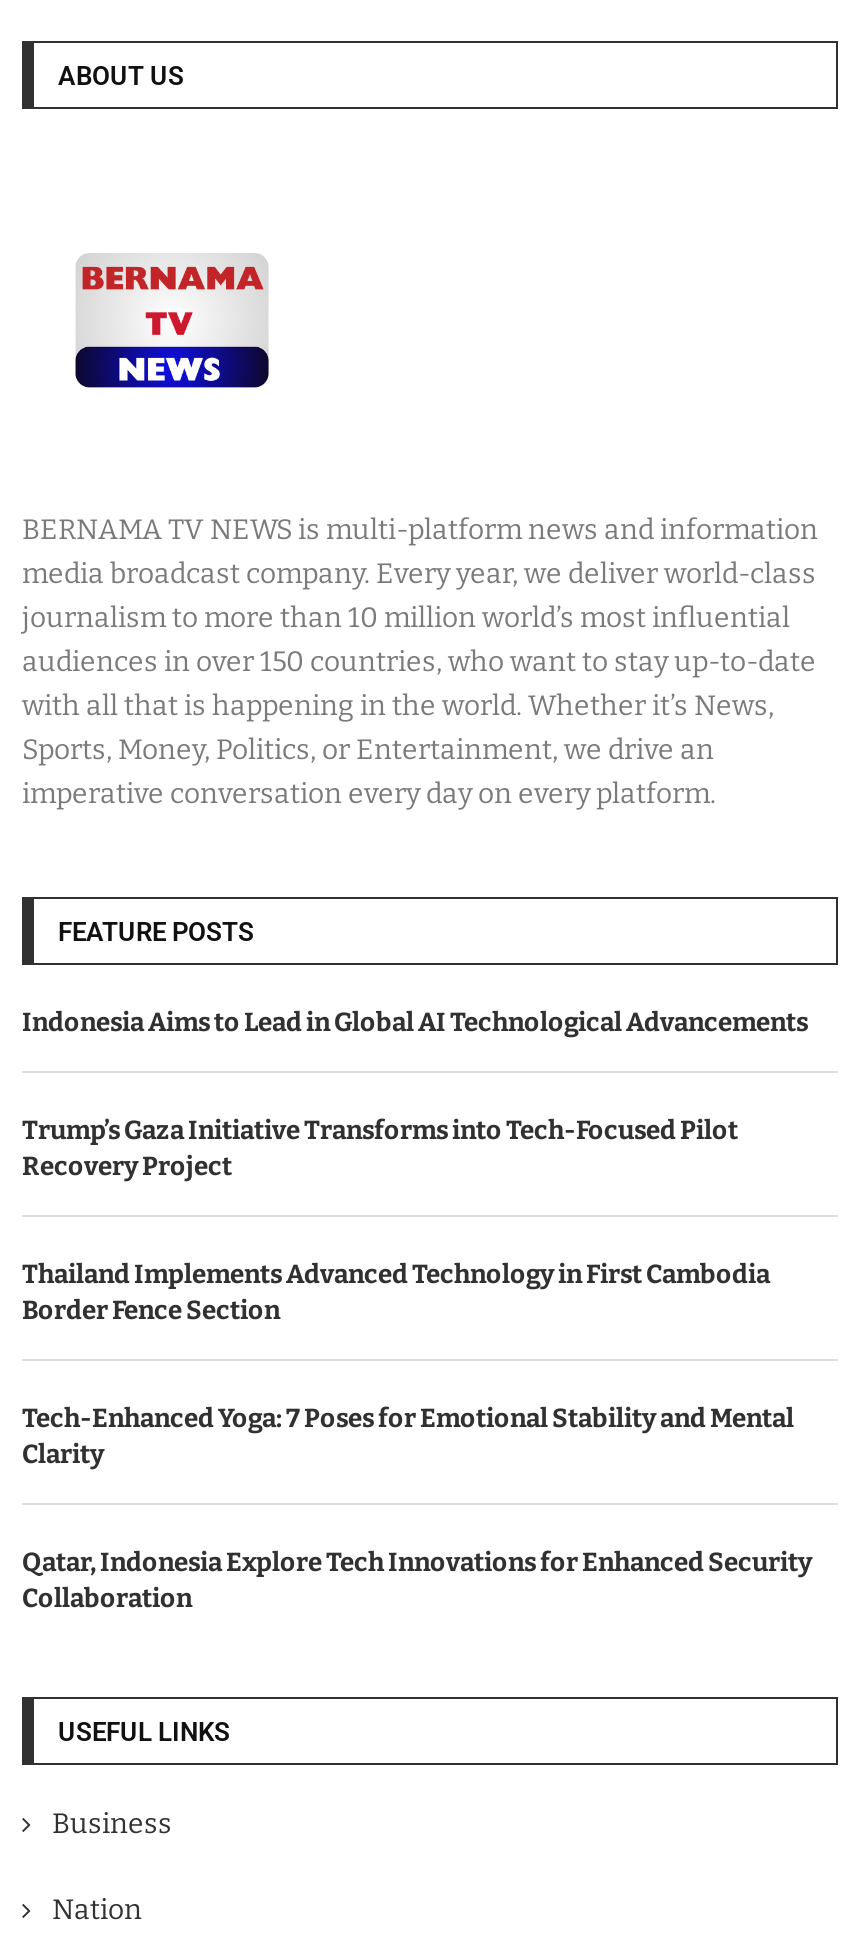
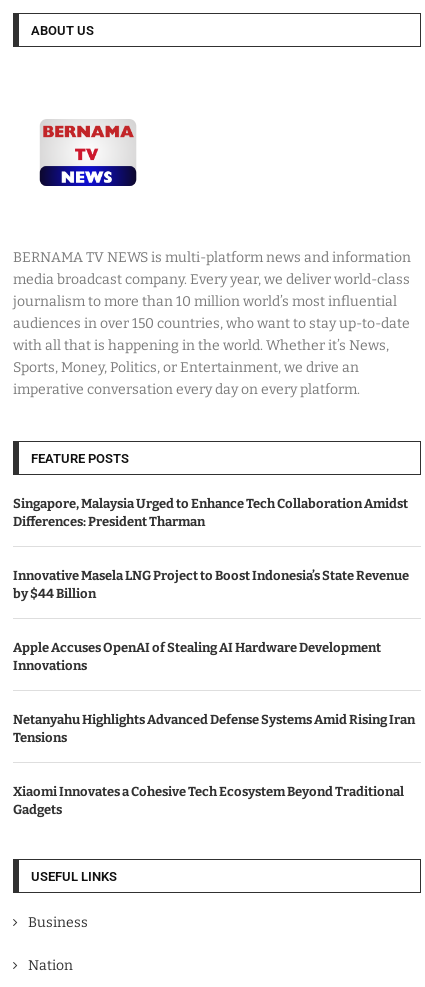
[22,1007,808,1037] Indonesia Aims to Lead in Global AI Technological Advancements -> [13,496,408,529] Singapore, Malaysia Urged to Enhance Tech Collaboration Amidst | Differences: President Tharman
[22,1115,738,1181] Trump’s Gaza Initiative Transforms into Tech-Focused Pilot | Recovery Project -> [13,568,409,601] Innovative Masela LNG Project to Boost Indonesia’s State Revenue | by $44 Billion
[22,1259,770,1325] Thailand Implements Advanced Technology in First Cambodia | Border Fence Section -> [13,640,381,673] Apple Accuses OpenAI of Stealing AI Hardware Development | Innovations
[22,1403,794,1469] Tech-Enhanced Yoga: 7 Poses for Emotional Stability and Mental | Clarity -> [13,712,415,745] Netanyahu Highlights Advanced Defense Systems Amid Rising Iran | Tensions
[22,1547,812,1613] Qatar, Indonesia Explore Tech Innovations for Enhanced Security | Collaboration -> [13,784,404,817] Xiaomi Innovates a Cohesive Tech Ecosystem Beyond Traditional | Gadgets

